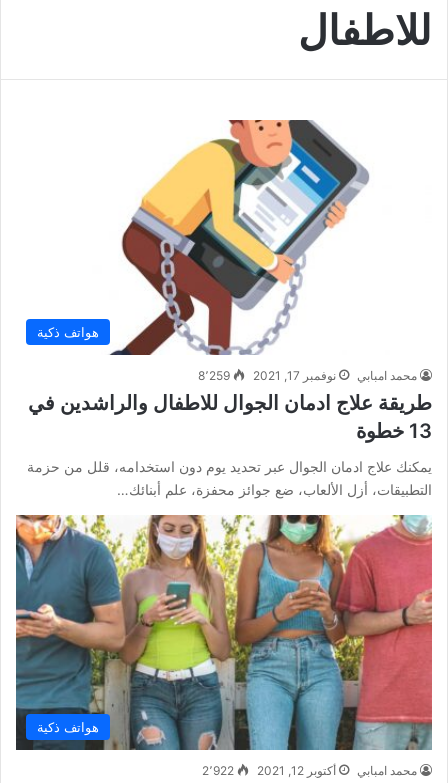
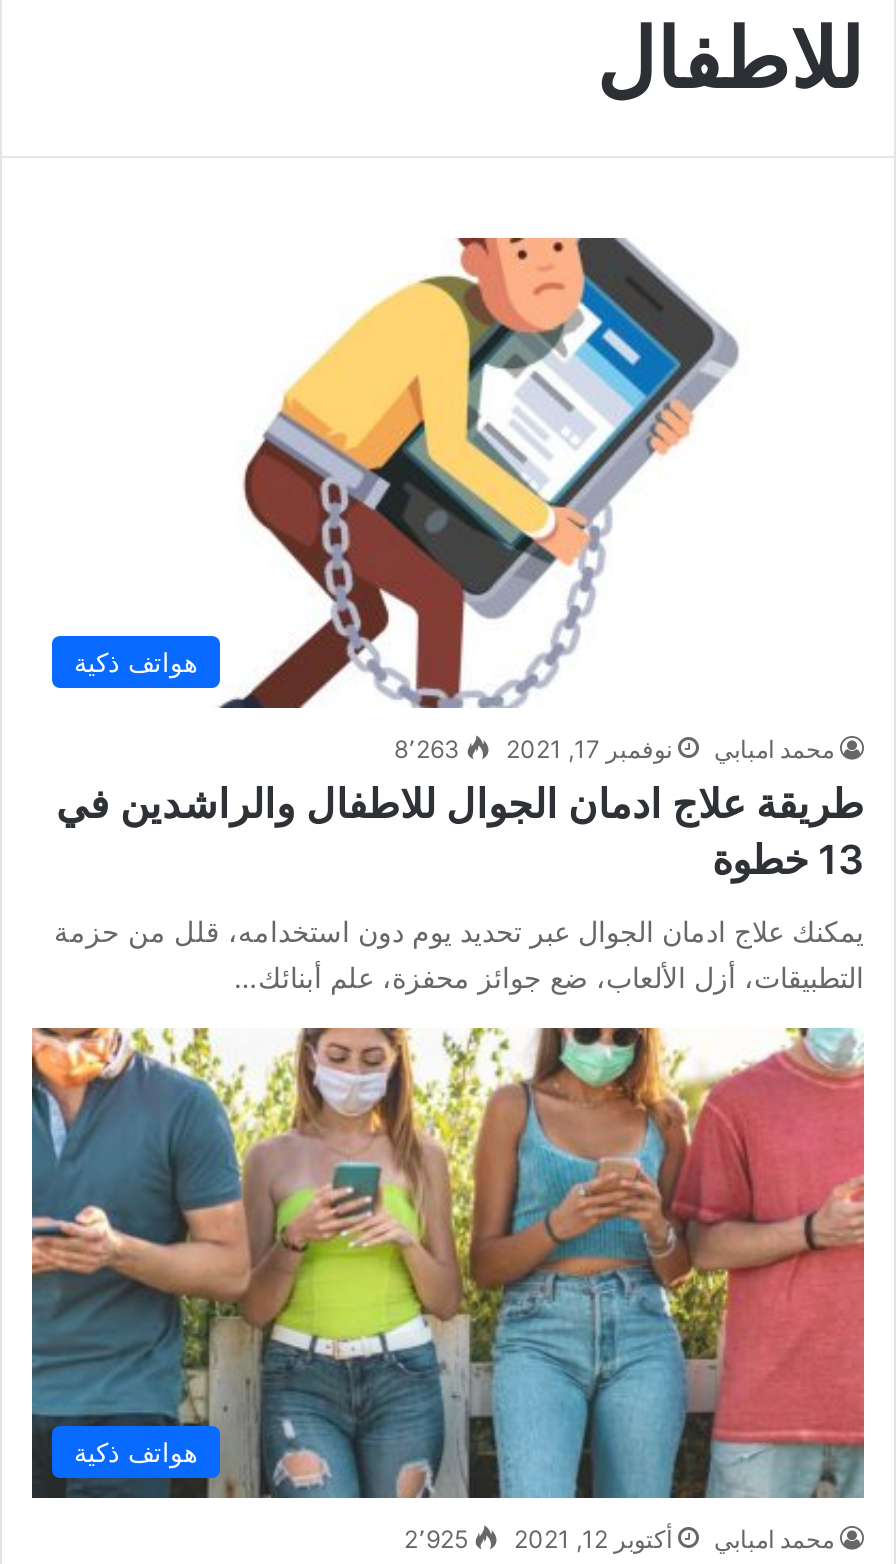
[198,368,230,383] 8٬259 -> [394,734,460,764] 8٬263
[202,763,234,778] 2٬922 -> [404,1523,468,1553] 2٬925

